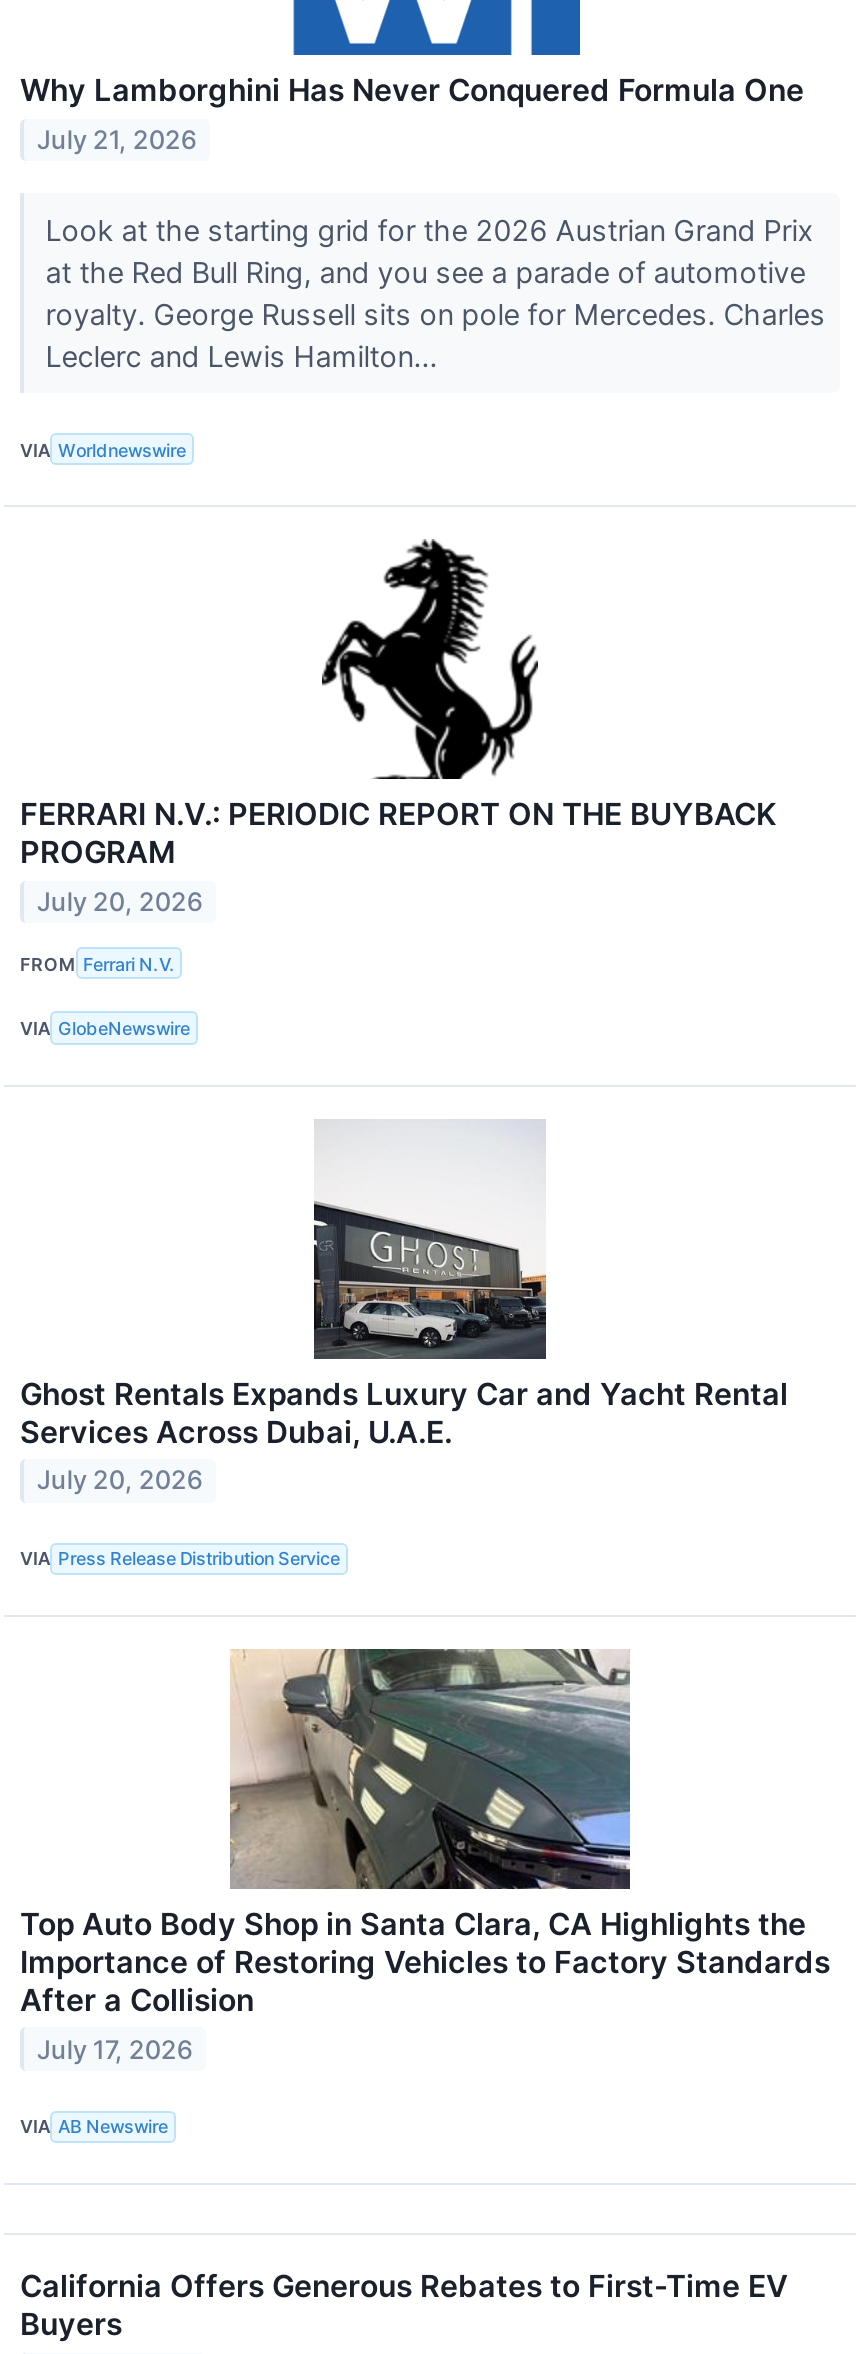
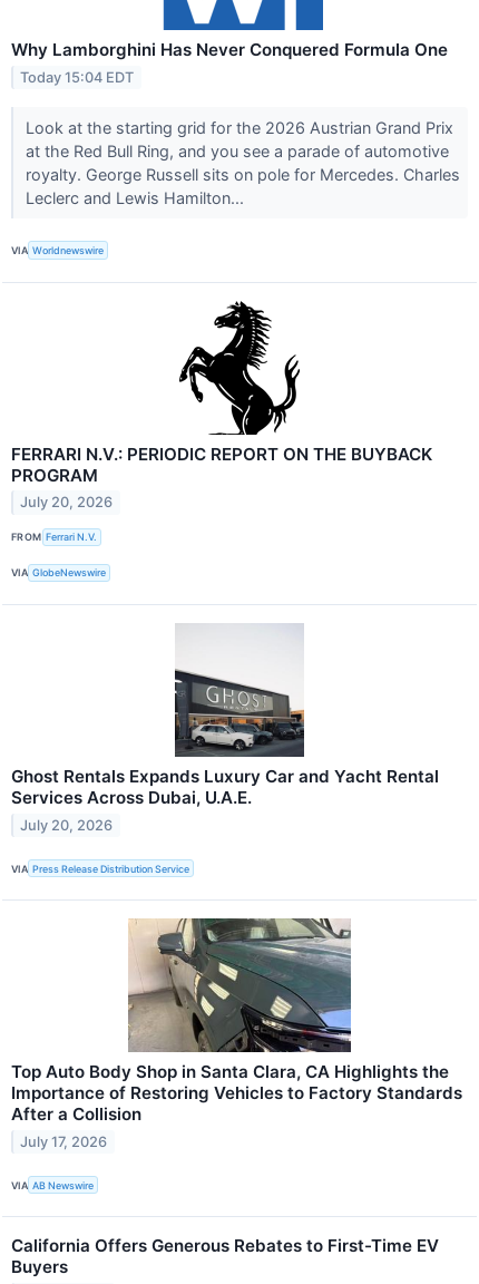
[37,124,197,154] July 21, 2026 -> [20,69,134,86] Today 15:04 EDT

